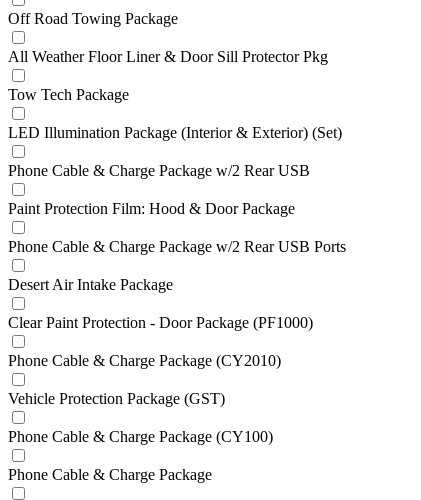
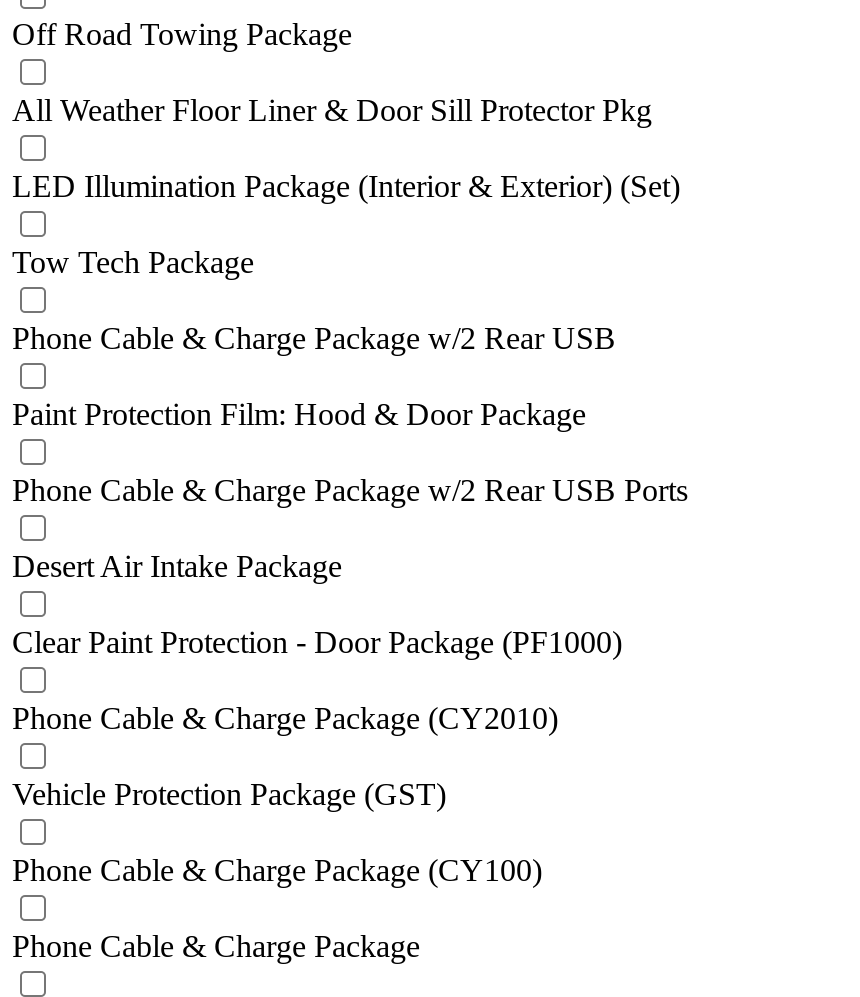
moved [8,86,129,103] -> [12,246,254,280]: Tow Tech Package
moved [8,124,342,141] -> [12,170,680,204]: LED Illumination Package (Interior & Exterior) (Set)

